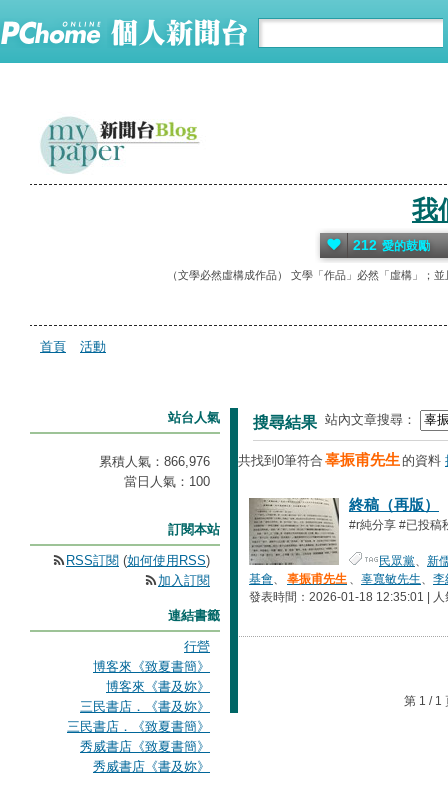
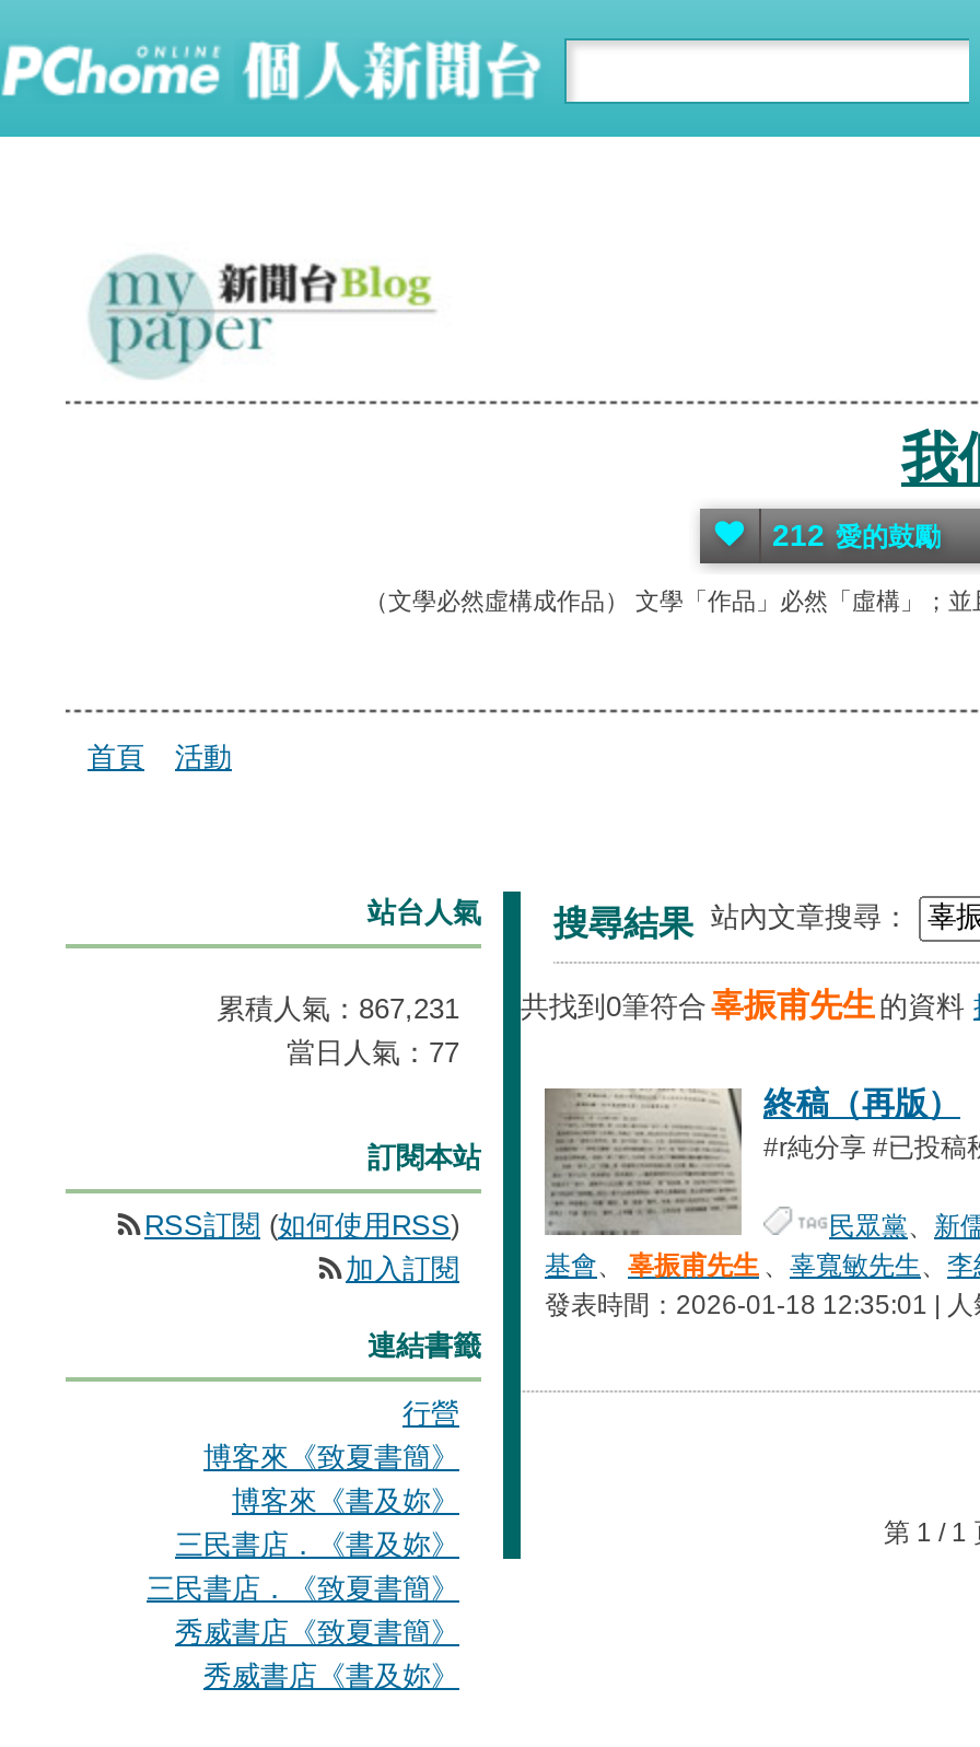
[99,454,210,469] 累積人氣：866,976 -> [217,992,459,1025] 累積人氣：867,231
[124,474,210,489] 當日人氣：100 -> [287,1036,459,1069] 當日人氣：77

